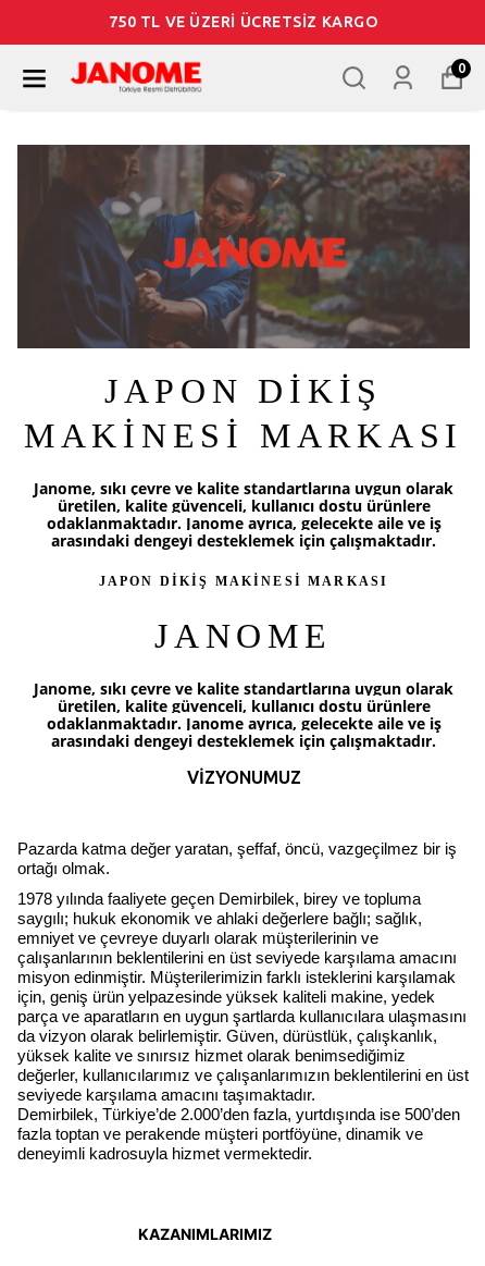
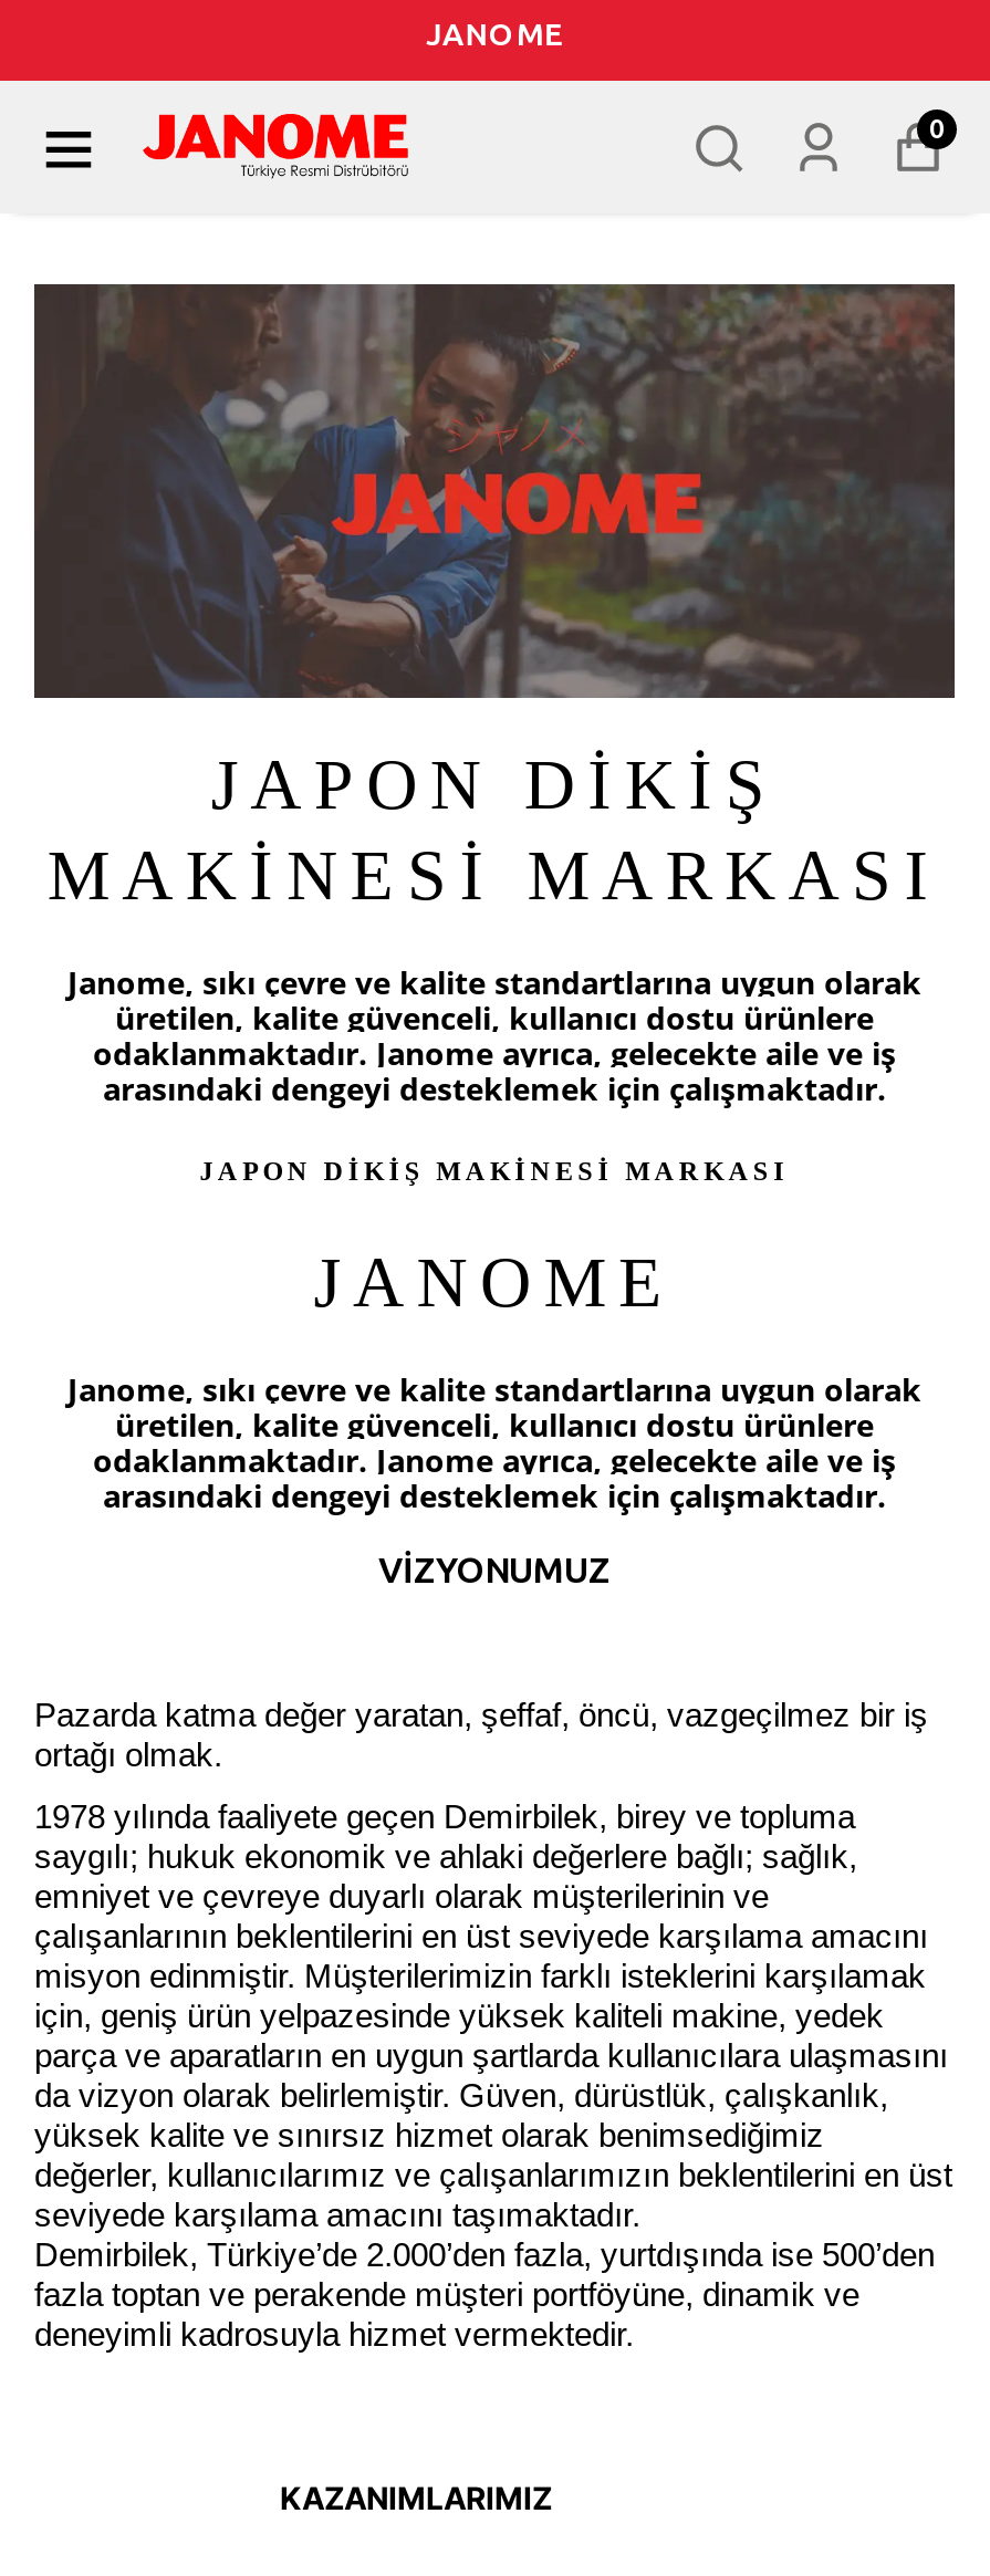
[108,13,379,32] 750 TL VE ÜZERI ÜCRETSIZ KARGO -> [425,17,563,54] JANOME

